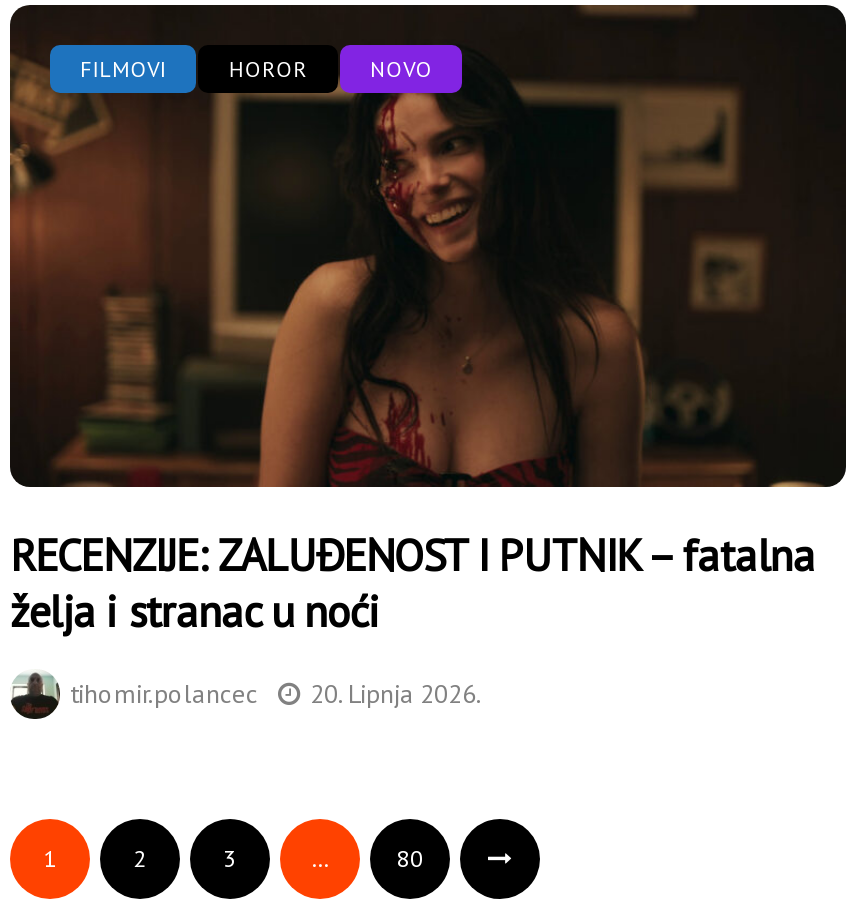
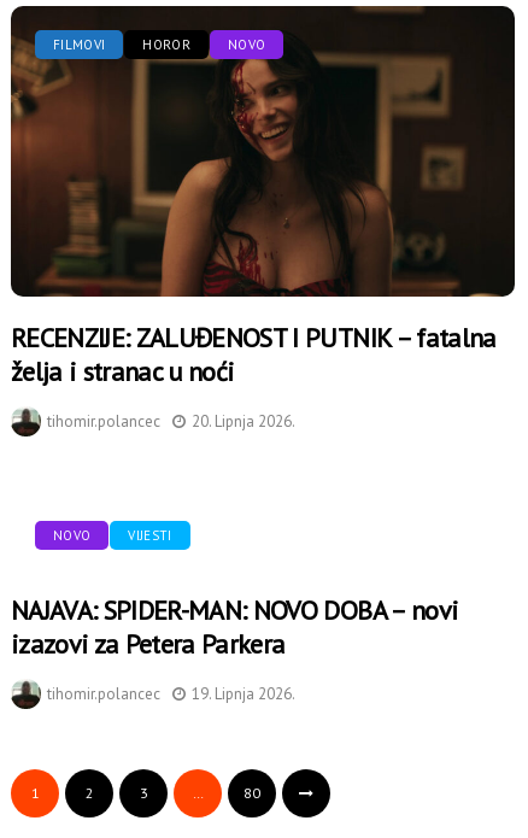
none -> [11,527,458,705] NOVO | VIJESTI | NAJAVA: SPIDER-MAN: NOVO DOBA – novi | izazovi za Petera Parkera | tihomir.polancec | 19. Lipnja 2026.

